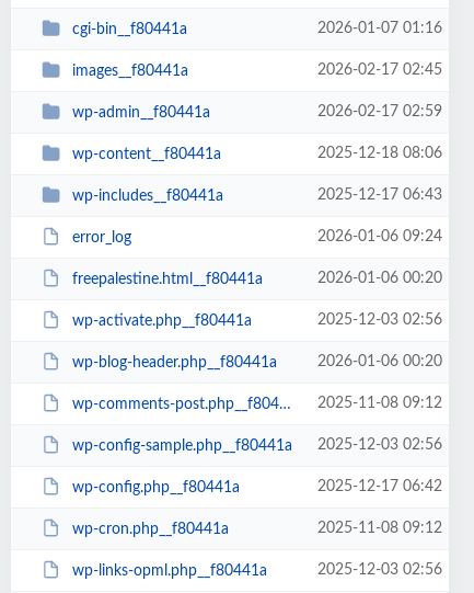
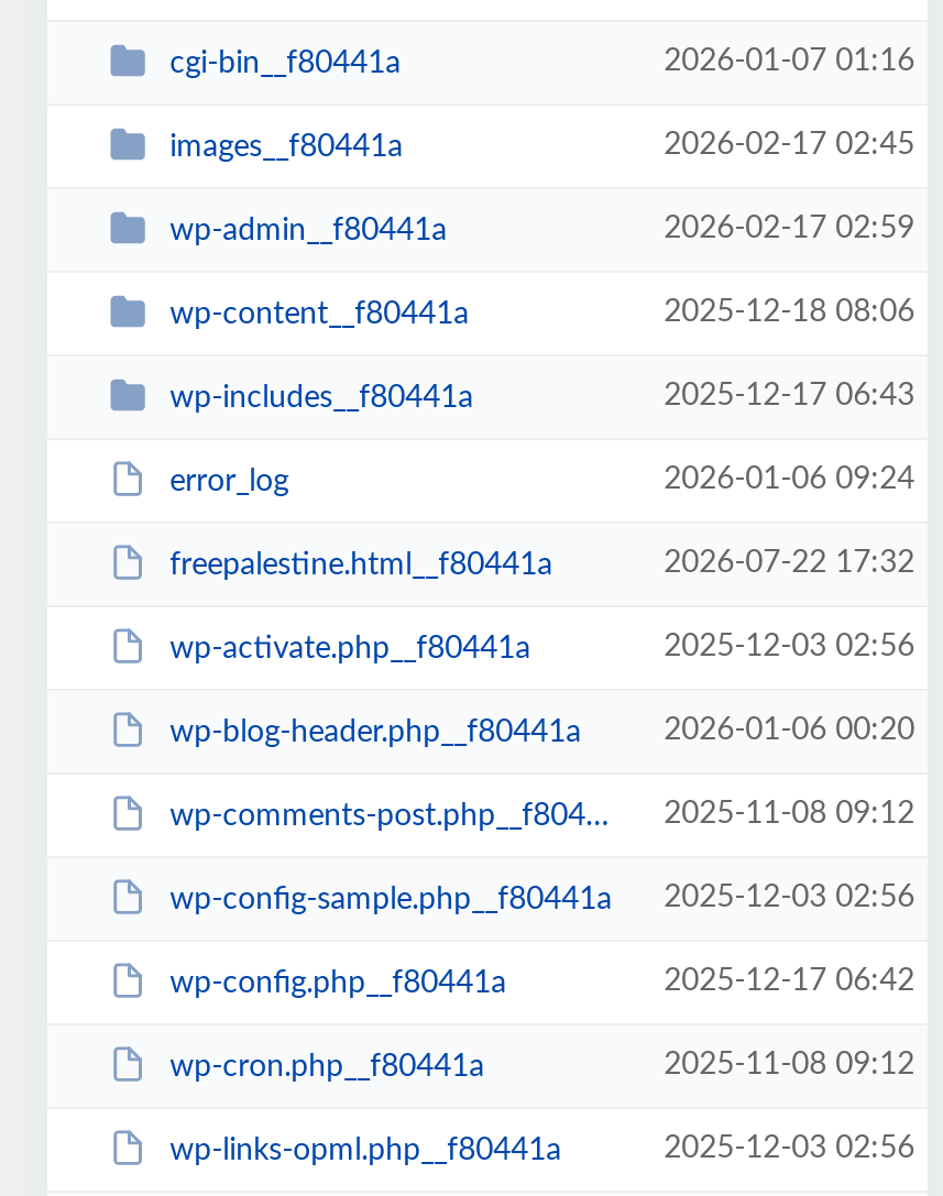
[318,271,442,286] 2026-01-06 00:20 -> [664,548,915,579] 2026-07-22 17:32

